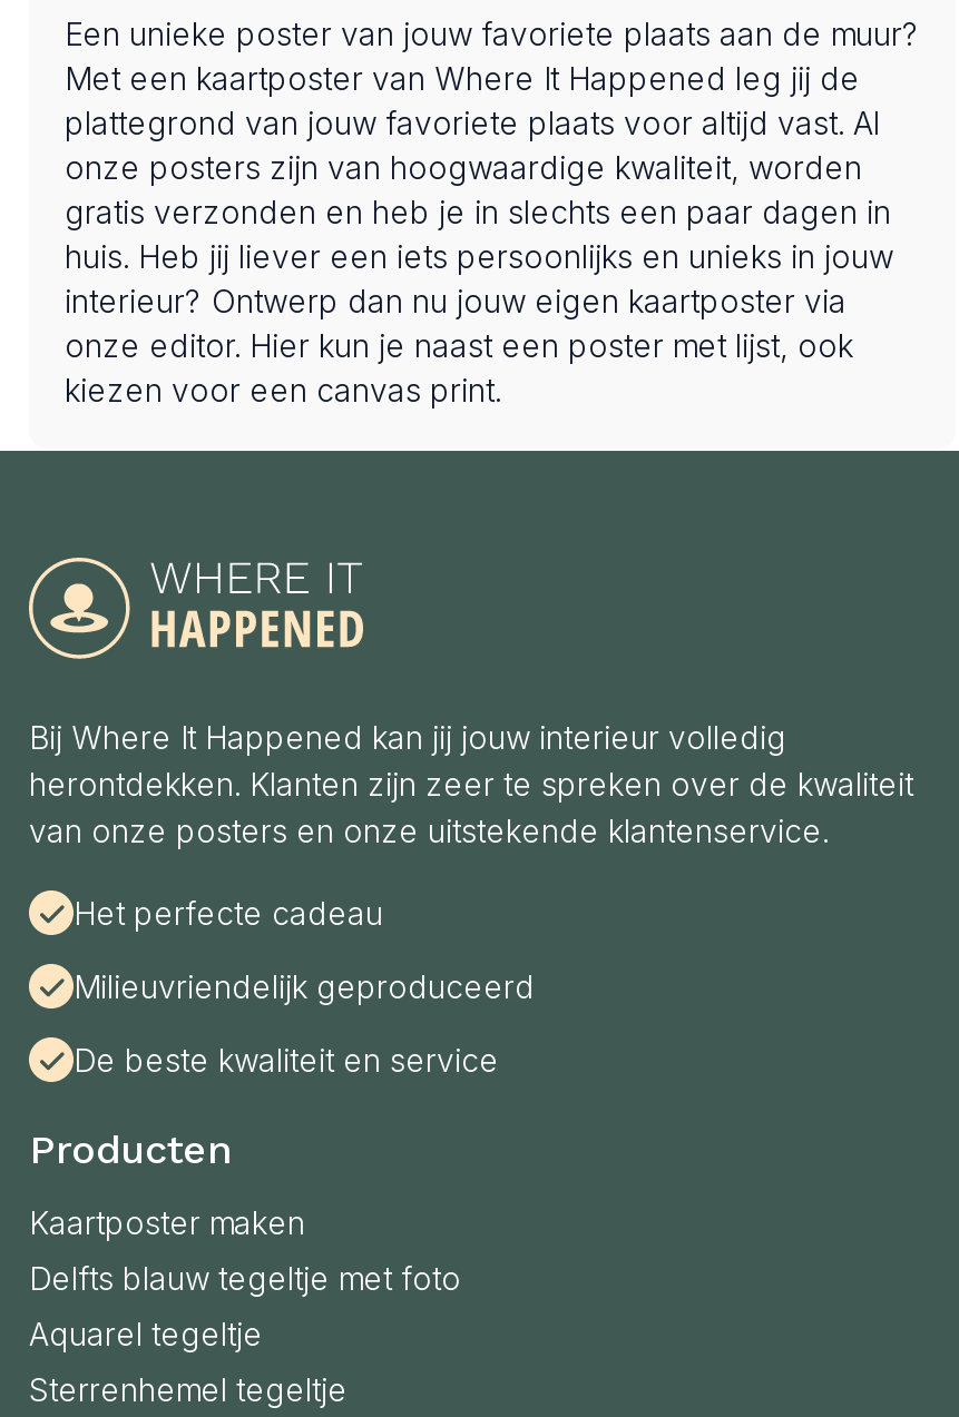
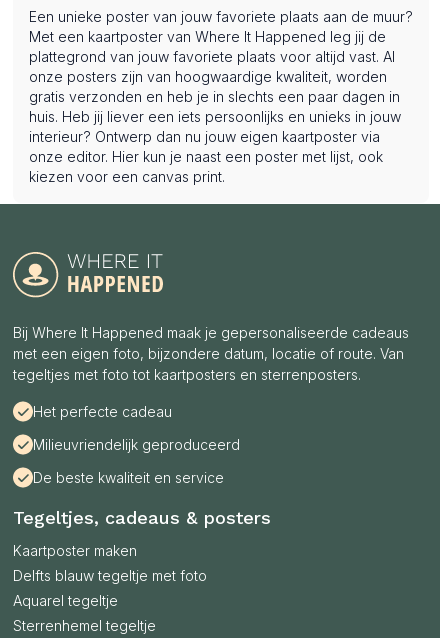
[29,717,913,848] Bij Where It Happened kan jij jouw interieur volledig | herontdekken. Klanten zijn zeer te spreken over de kwaliteit | van onze posters en onze uitstekende klantenservice. -> [13,324,409,383] Bij Where It Happened maak je gepersonaliseerde cadeaus | met een eigen foto, bijzondere datum, locatie of route. Van | tegeltjes met foto tot kaartposters en sterrenposters.
[29,1124,229,1171] Producten -> [13,507,271,528] Tegeltjes, cadeaus & posters

